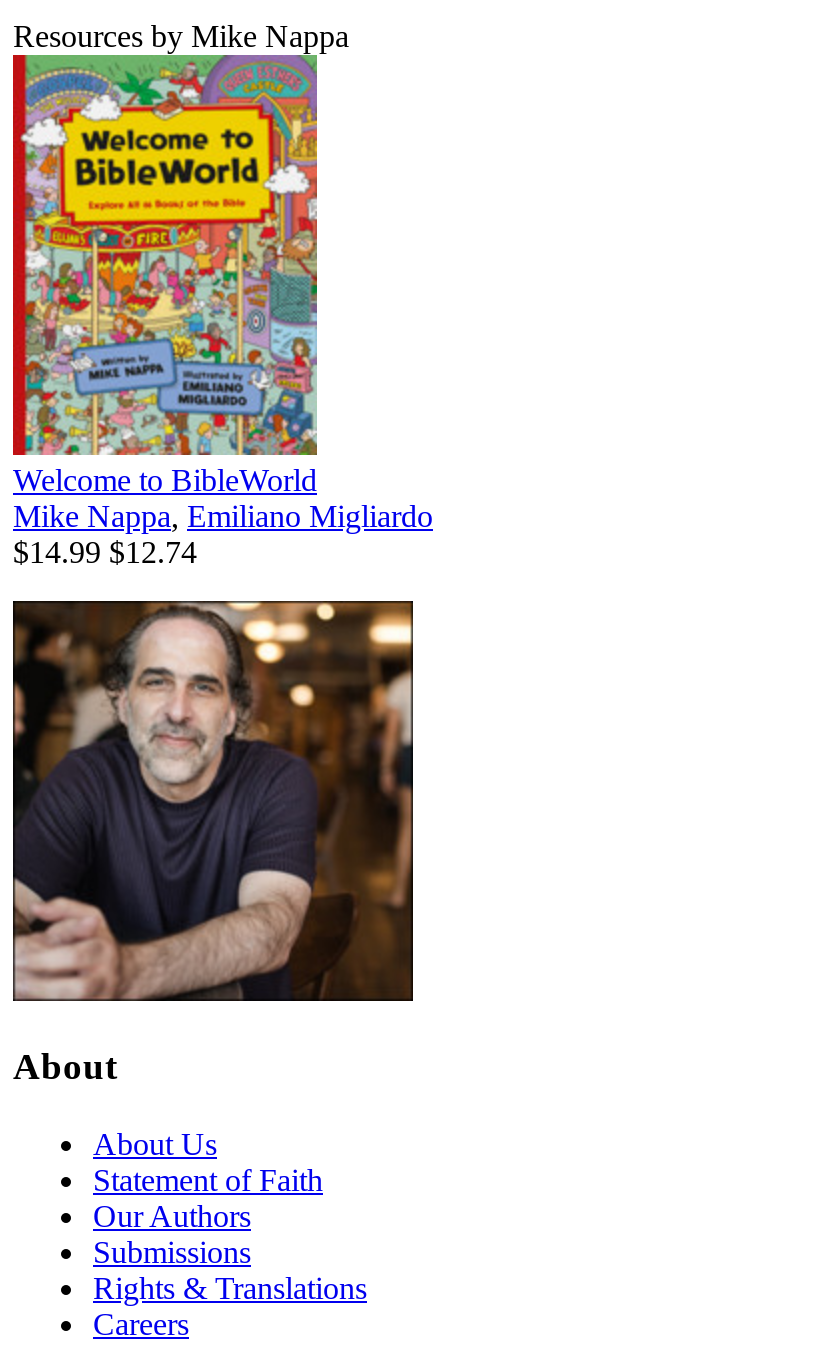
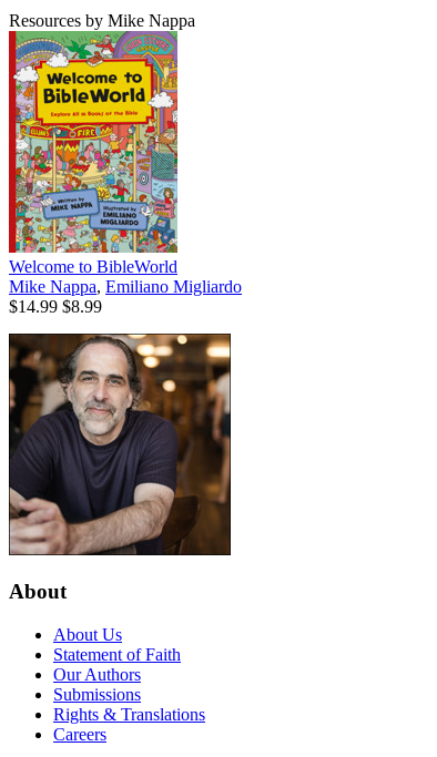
[13,534,197,568] $14.99 $12.74 -> [9,297,102,315] $14.99 $8.99

